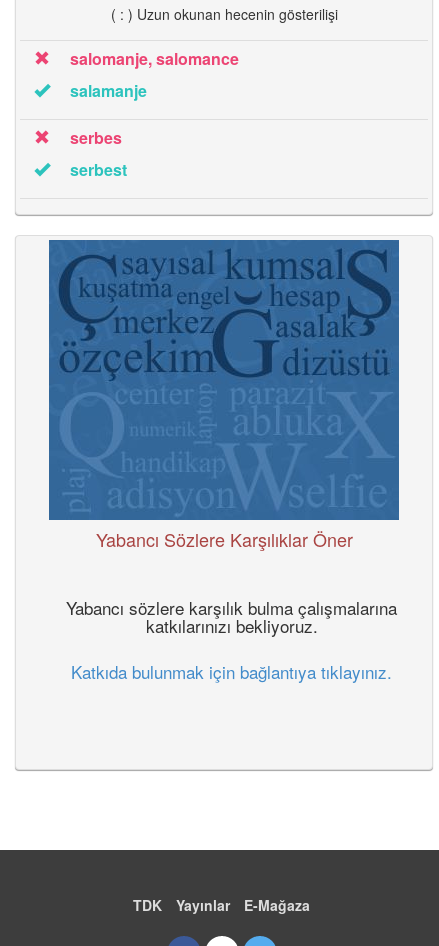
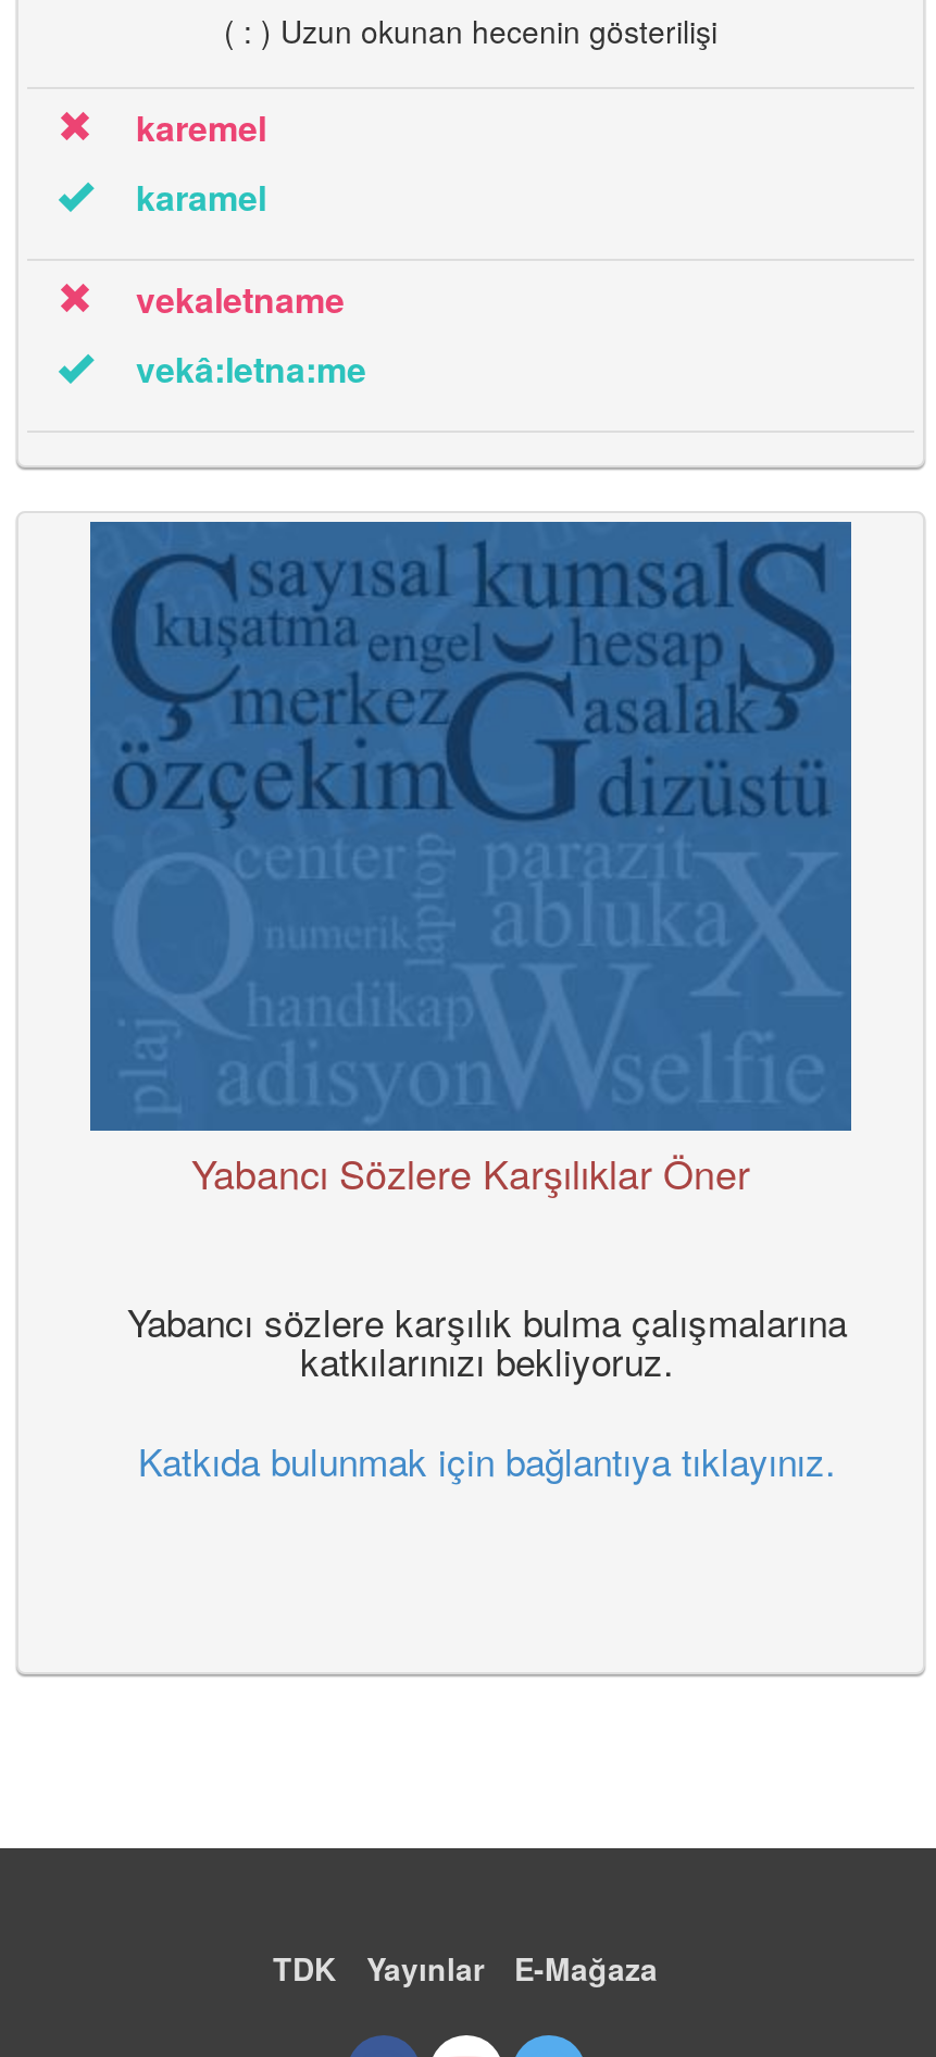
[70,47,239,102] salomanje, salomance | salamanje -> [136,102,266,222] karemel | karamel
[70,126,127,181] serbes | serbest -> [136,274,366,394] vekaletname | vekâ:letna:me

